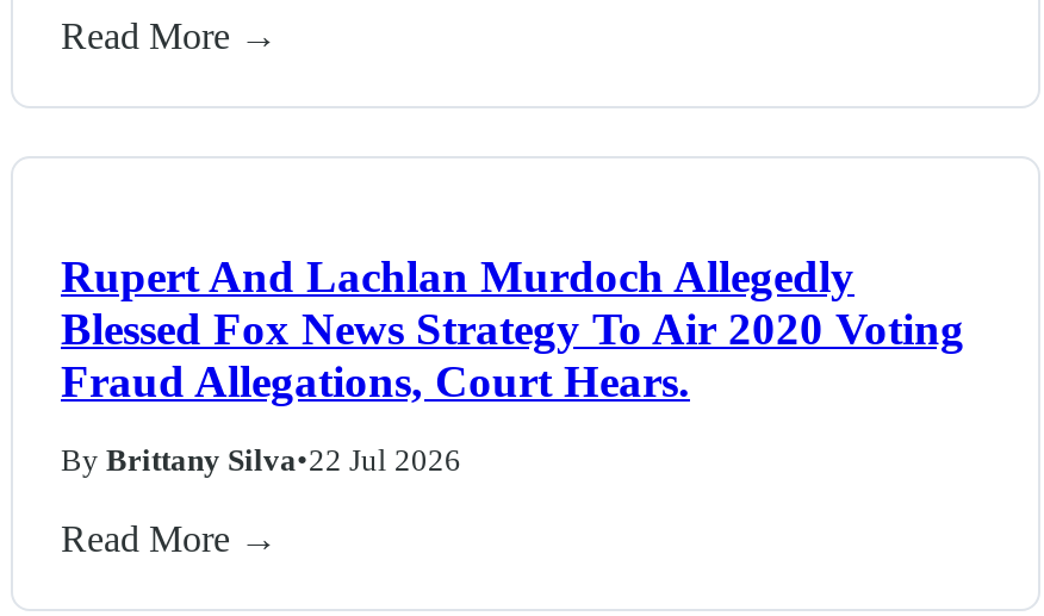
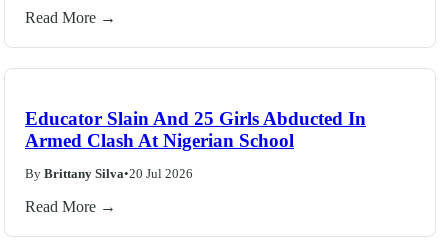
[61,252,964,407] Rupert And Lachlan Murdoch Allegedly | Blessed Fox News Strategy To Air 2020 Voting | Fraud Allegations, Court Hears. -> [25,108,366,151] Educator Slain And 25 Girls Abducted In | Armed Clash At Nigerian School
[61,445,461,479] By Brittany Silva•22 Jul 2026 -> [25,167,193,181] By Brittany Silva•20 Jul 2026

